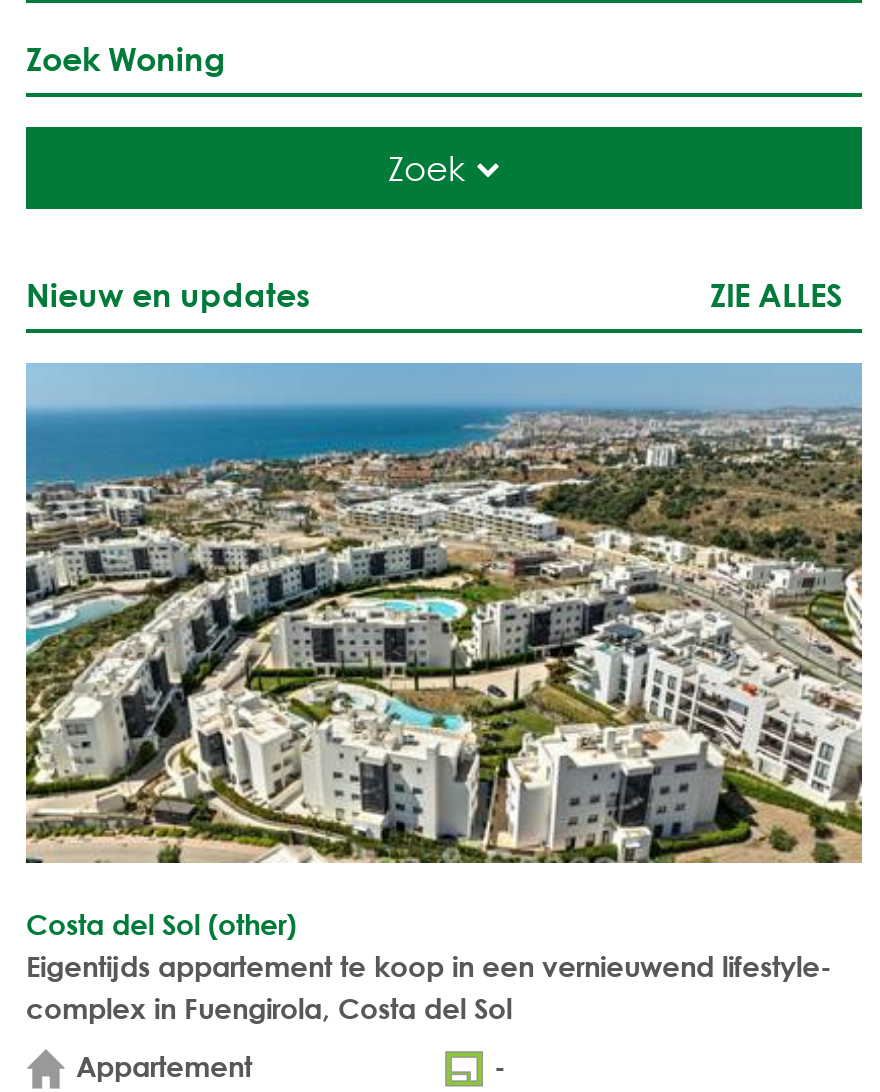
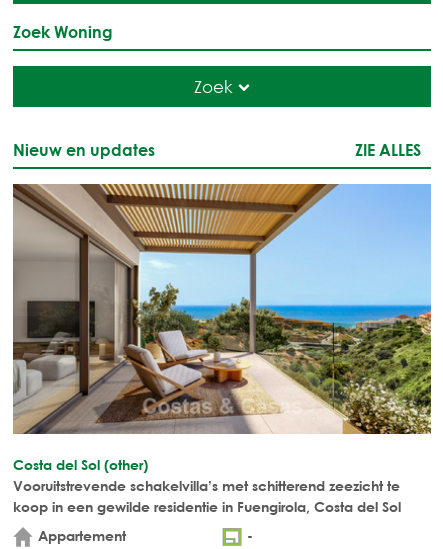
[24,361,864,865] [image] -> [12,183,432,434] [image]
[26,950,832,1026] Eigentijds appartement te koop in een vernieuwend lifestyle- | complex in Fuengirola, Costa del Sol -> [13,477,401,515] Vooruitstrevende schakelvilla’s met schitterend zeezicht te | koop in een gewilde residentie in Fuengirola, Costa del Sol

